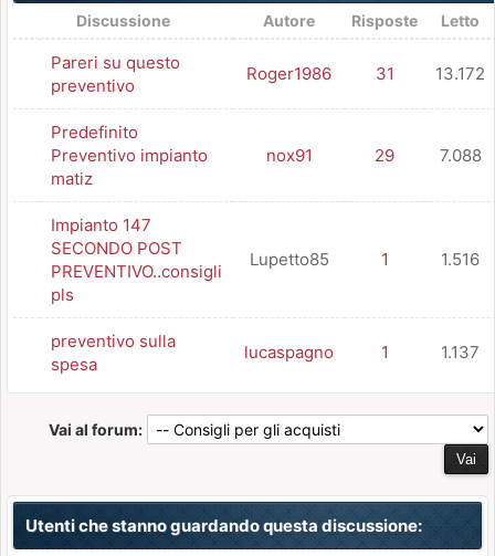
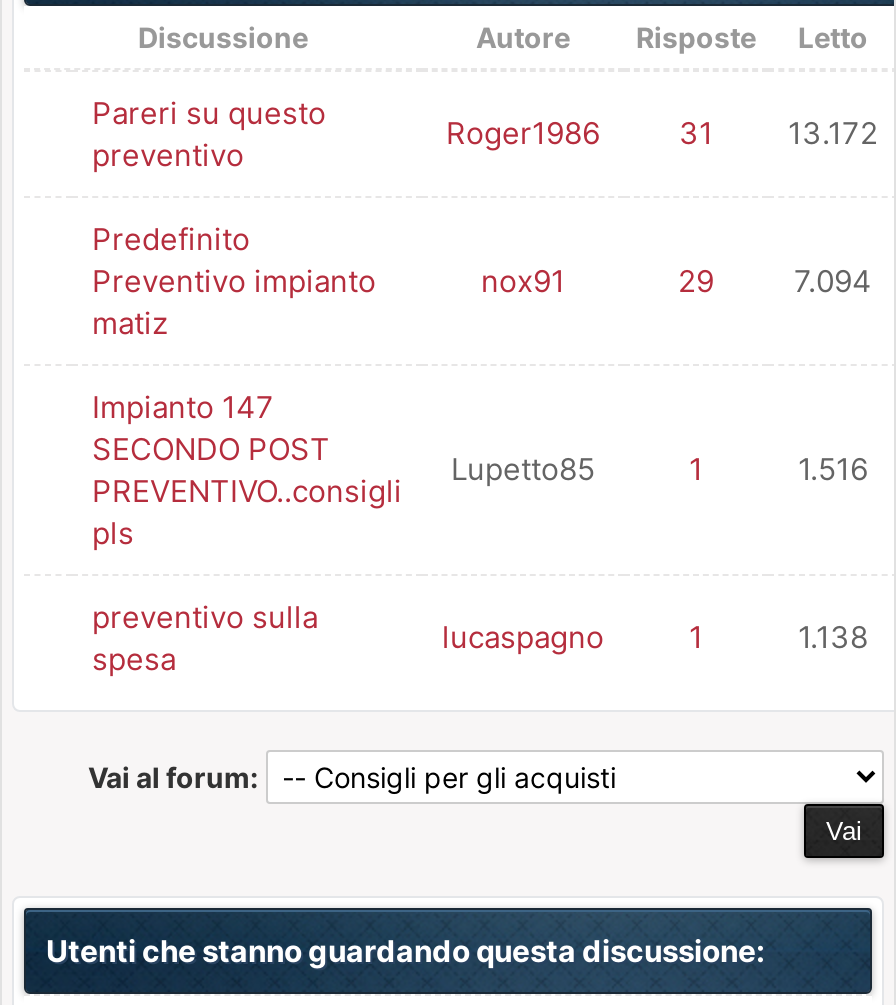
[439,145,481,166] 7.088 -> [794,262,872,300] 7.094
[441,342,480,363] 1.137 -> [798,618,868,656] 1.138

